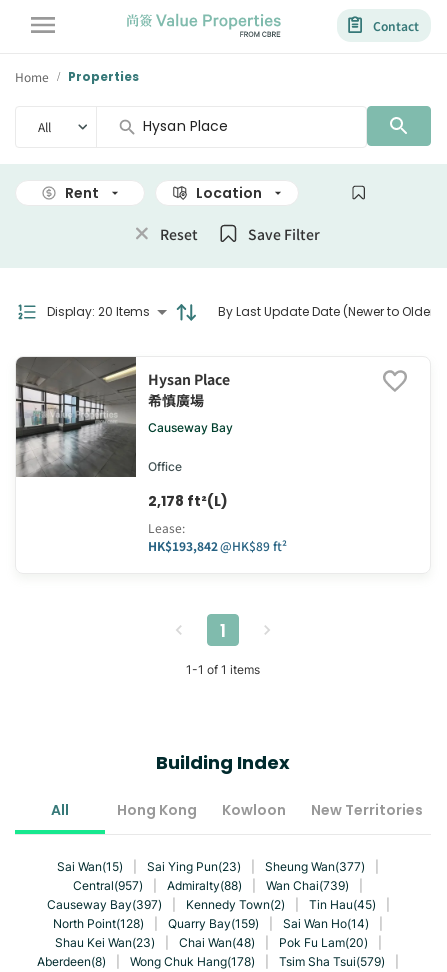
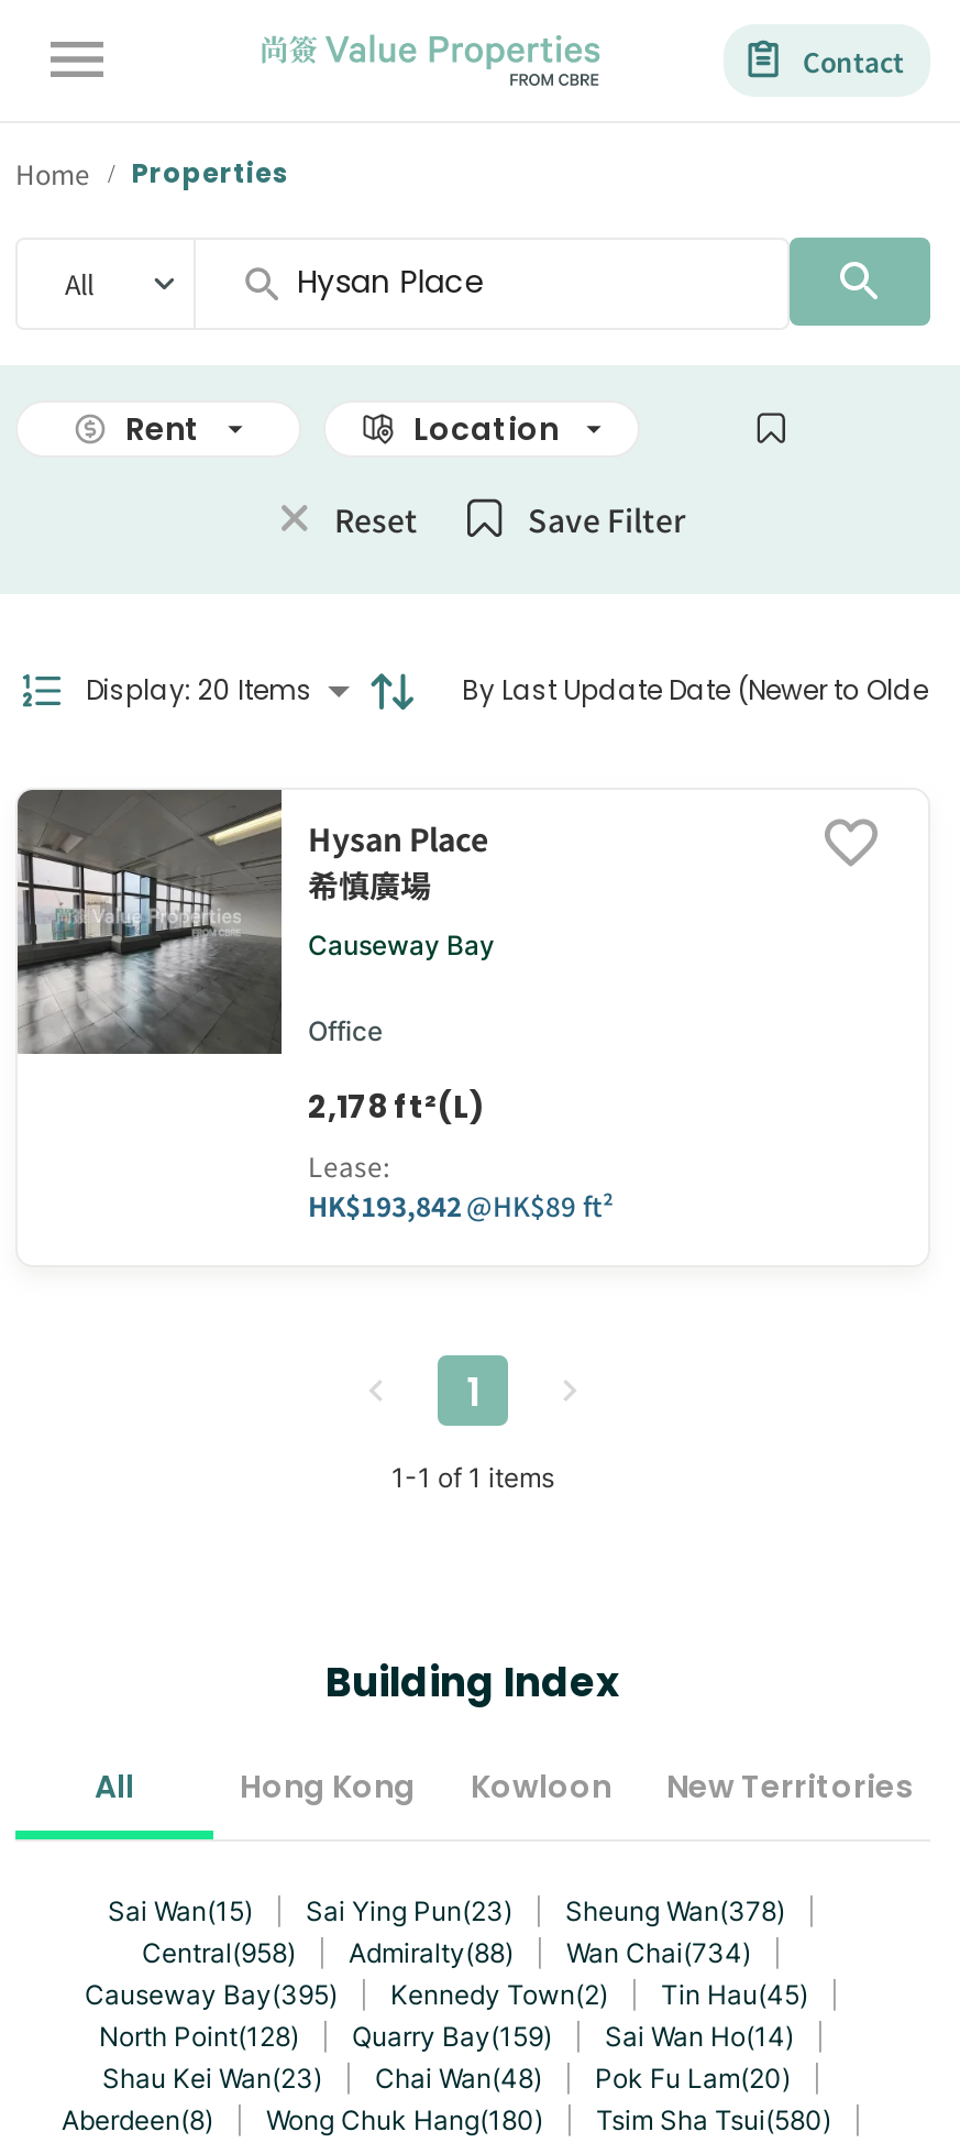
[265,859,365,874] Sheung Wan(377) -> [565,1895,785,1928] Sheung Wan(378)
[73,878,143,893] Central(957) -> [142,1937,296,1970] Central(958)
[266,878,349,893] Wan Chai(739) -> [566,1937,751,1970] Wan Chai(734)
[46,897,161,912] Causeway Bay(397) -> [85,1978,338,2011] Causeway Bay(395)
[130,954,255,969] Wong Chuk Hang(178) -> [266,2104,543,2137] Wong Chuk Hang(180)
[279,954,385,969] Tsim Sha Tsui(579) -> [596,2104,831,2137] Tsim Sha Tsui(580)

